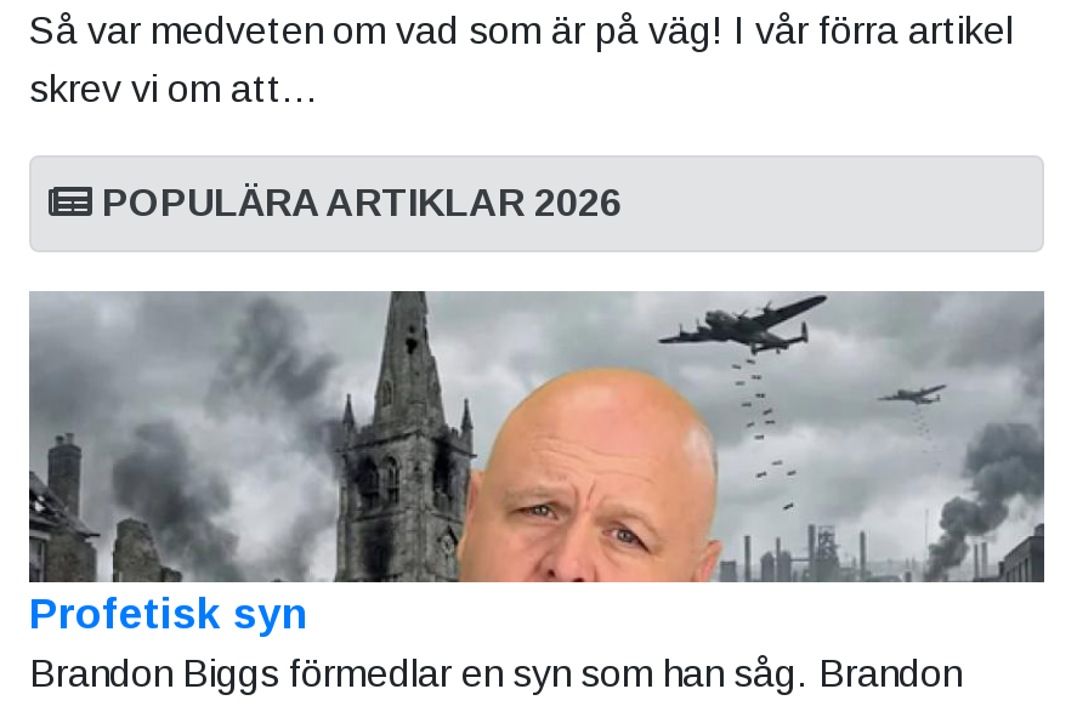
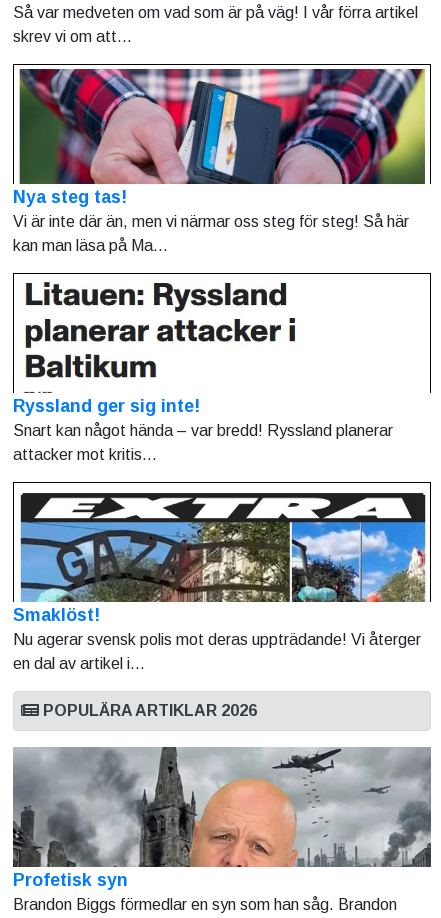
none -> [12,63,432,254] [image] | Nya steg tas! | Vi är inte där än, men vi närmar oss steg för steg! Så här | kan man läsa på Ma...
none -> [12,272,432,463] [image] | Ryssland ger sig inte! | Snart kan något hända – var bredd! Ryssland planerar | attacker mot kritis...
none -> [12,481,432,672] [image] | Smaklöst! | Nu agerar svensk polis mot deras uppträdande! Vi återger | en dal av artikel i...

